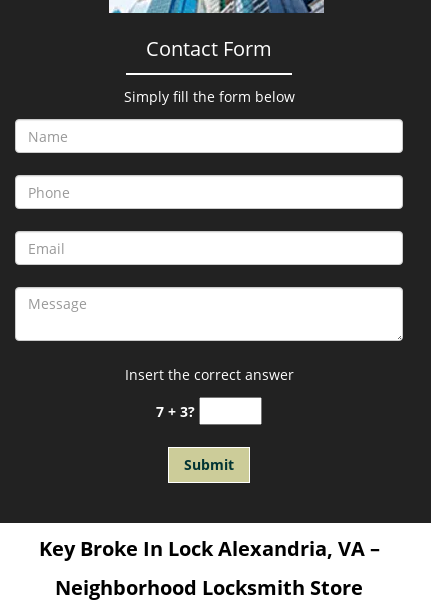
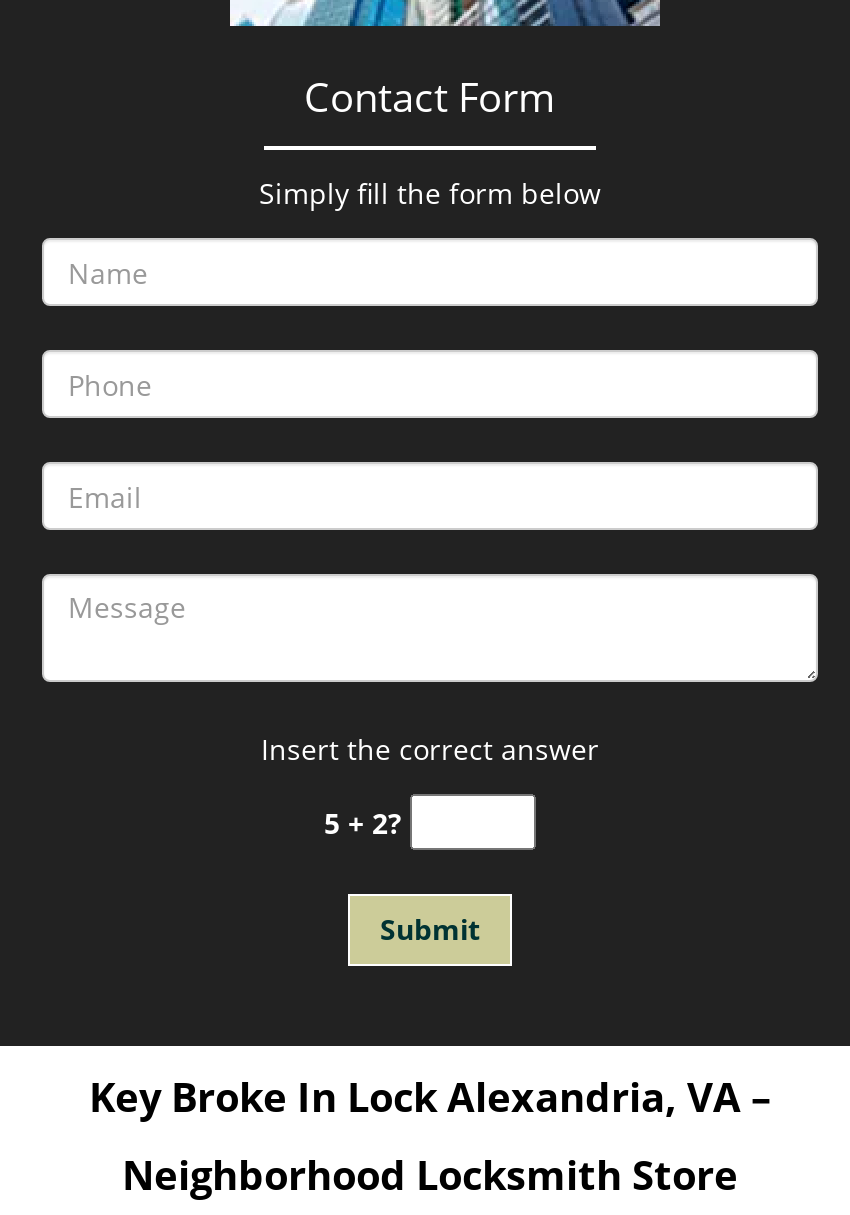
[156,402,195,421] 7 + 3? -> [324,804,402,842] 5 + 2?

